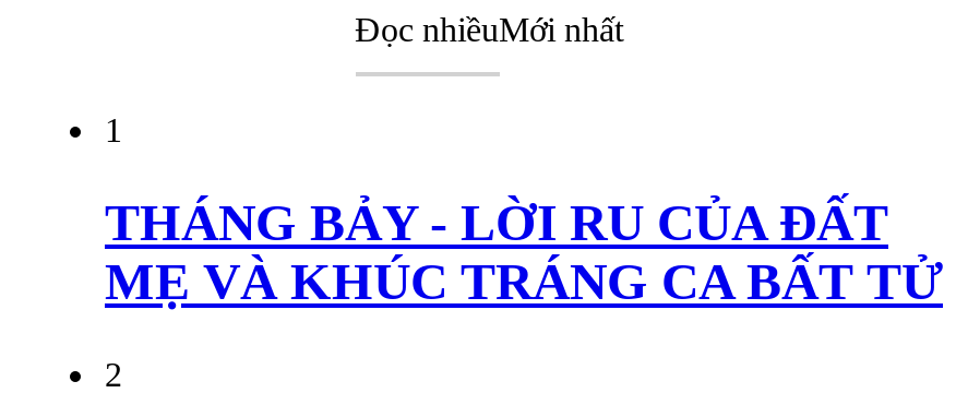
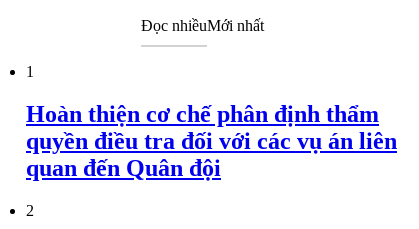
[105,193,943,309] THÁNG BẢY - LỜI RU CỦA ĐẤT | MẸ VÀ KHÚC TRÁNG CA BẤT TỬ -> [26,101,397,181] Hoàn thiện cơ chế phân định thẩm | quyền điều tra đối với các vụ án liên | quan đến Quân đội

